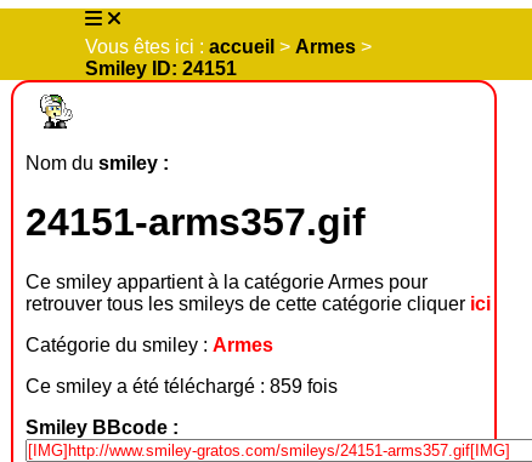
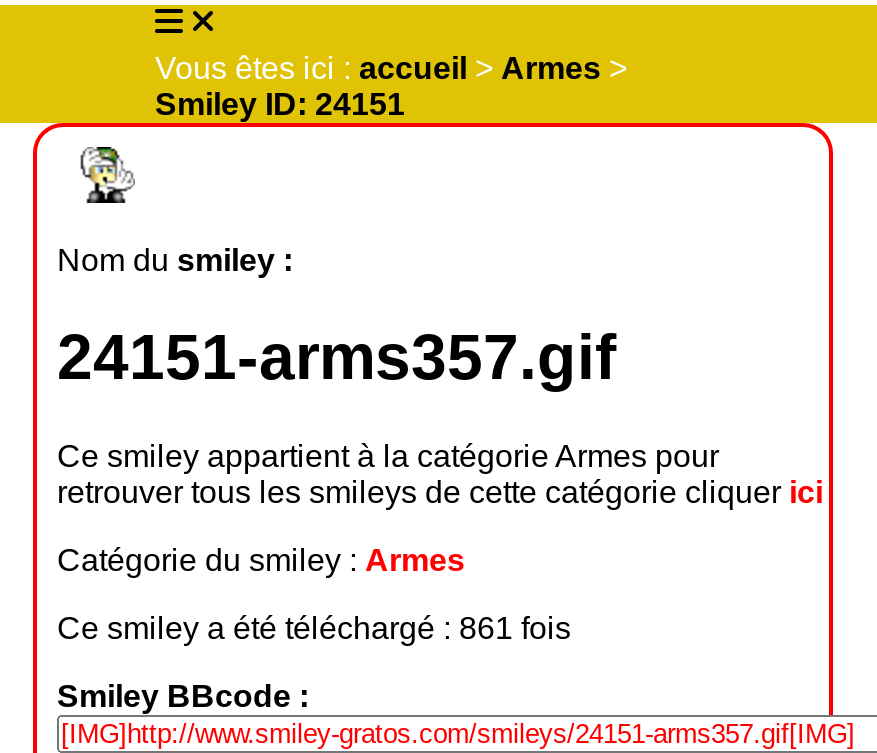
[26,376,338,396] Ce smiley a été téléchargé : 859 fois -> [57,611,571,645] Ce smiley a été téléchargé : 861 fois

